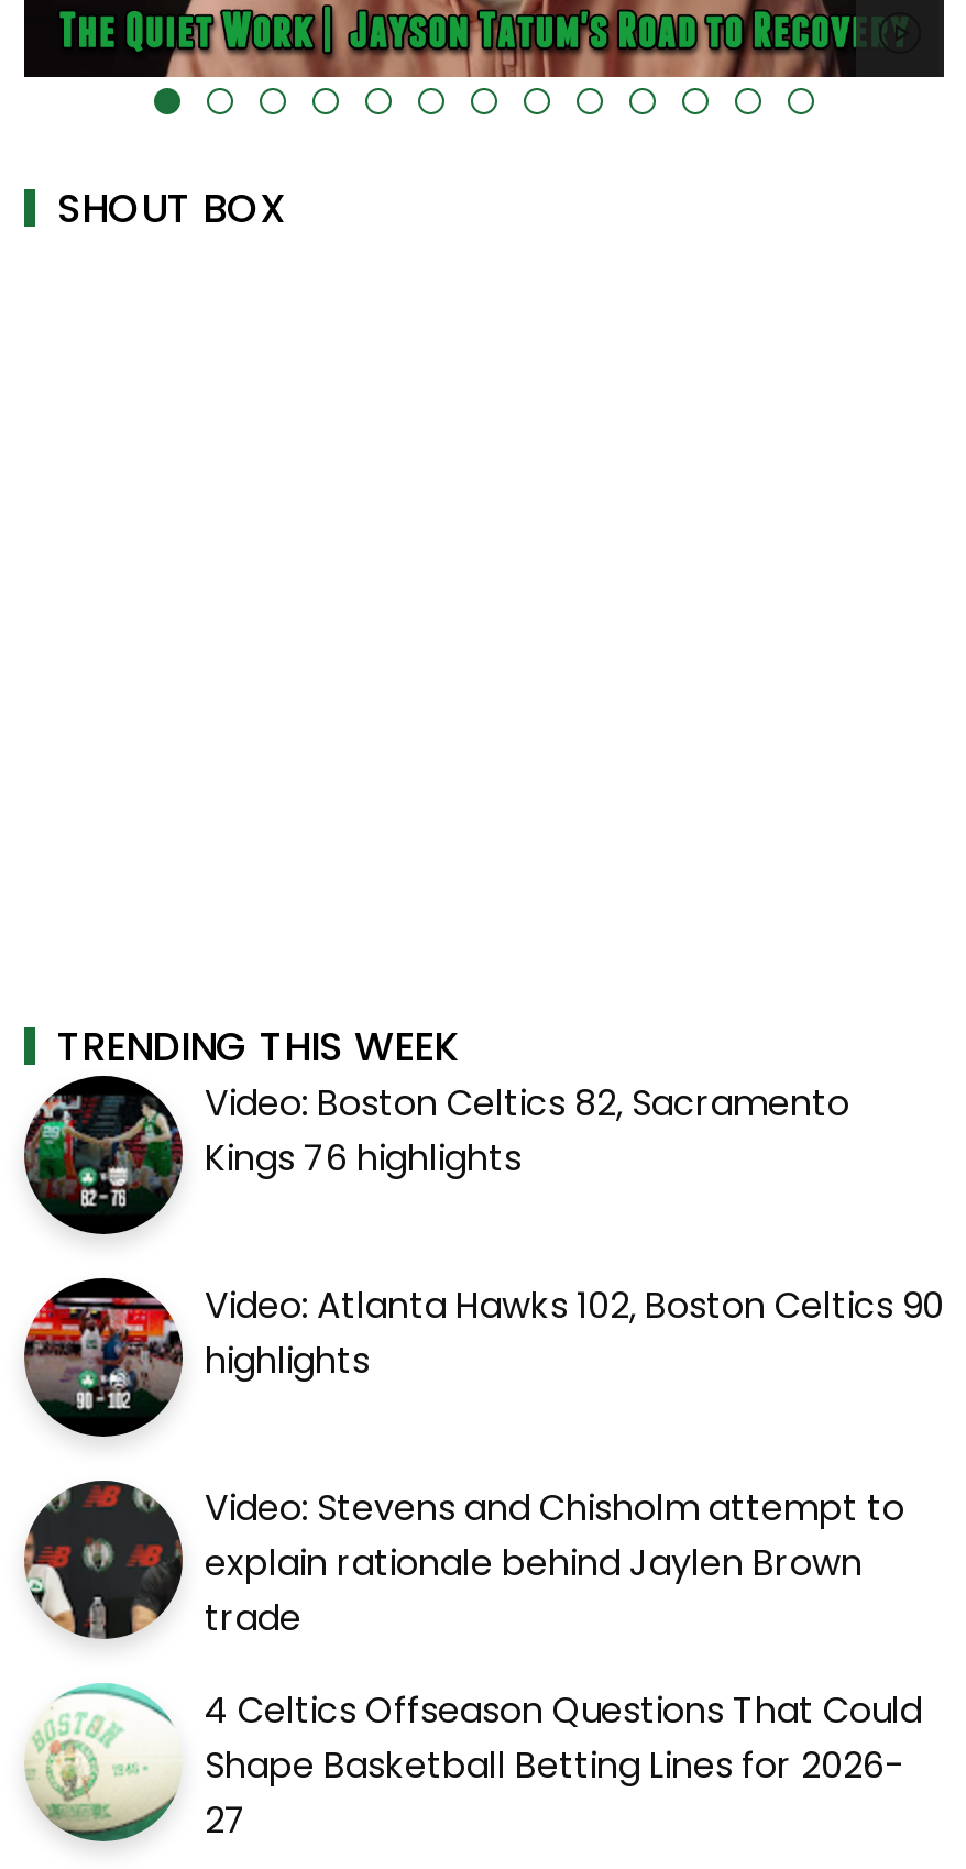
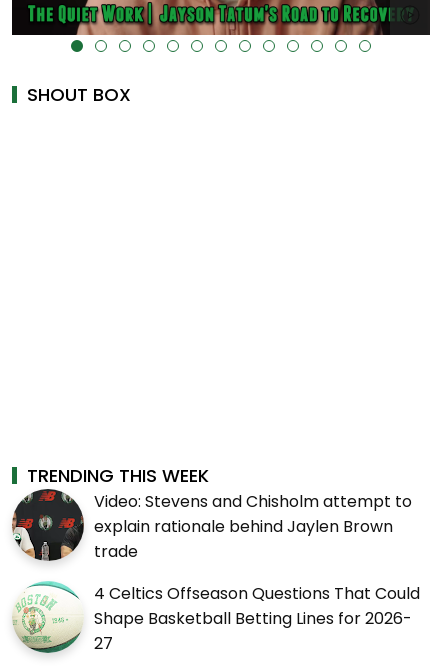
[24,1078,944,1386] [image] | Video: Boston Celtics 82, Sacramento | Kings 76 highlights | Video: Atlanta Hawks 102, Boston Celtics 90 | highlights -> none
[22,1276,174,1439] [image] -> none

